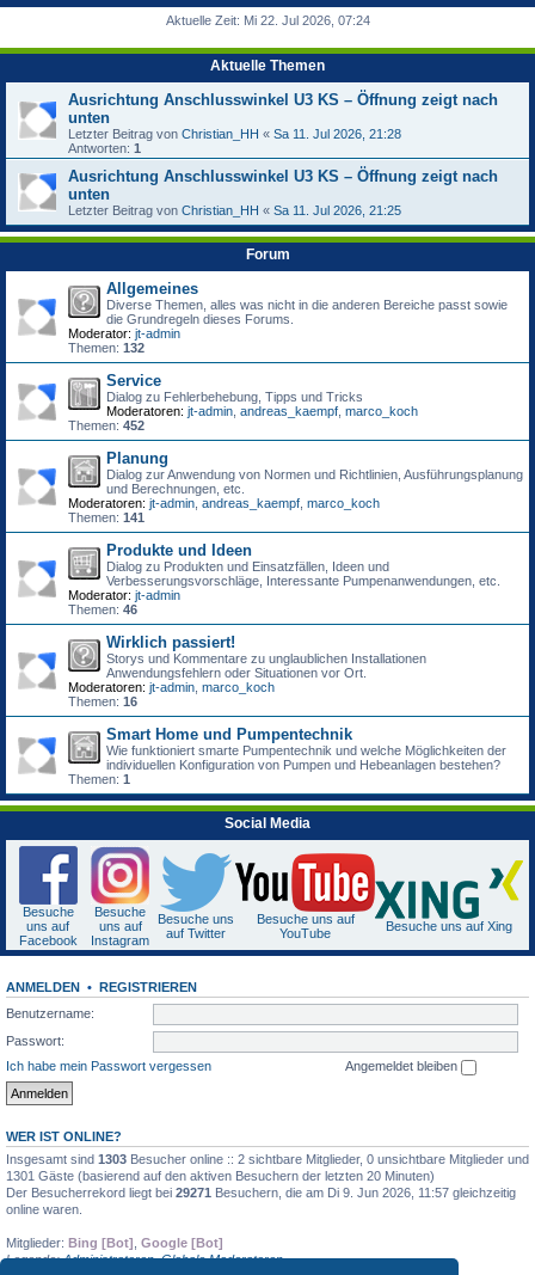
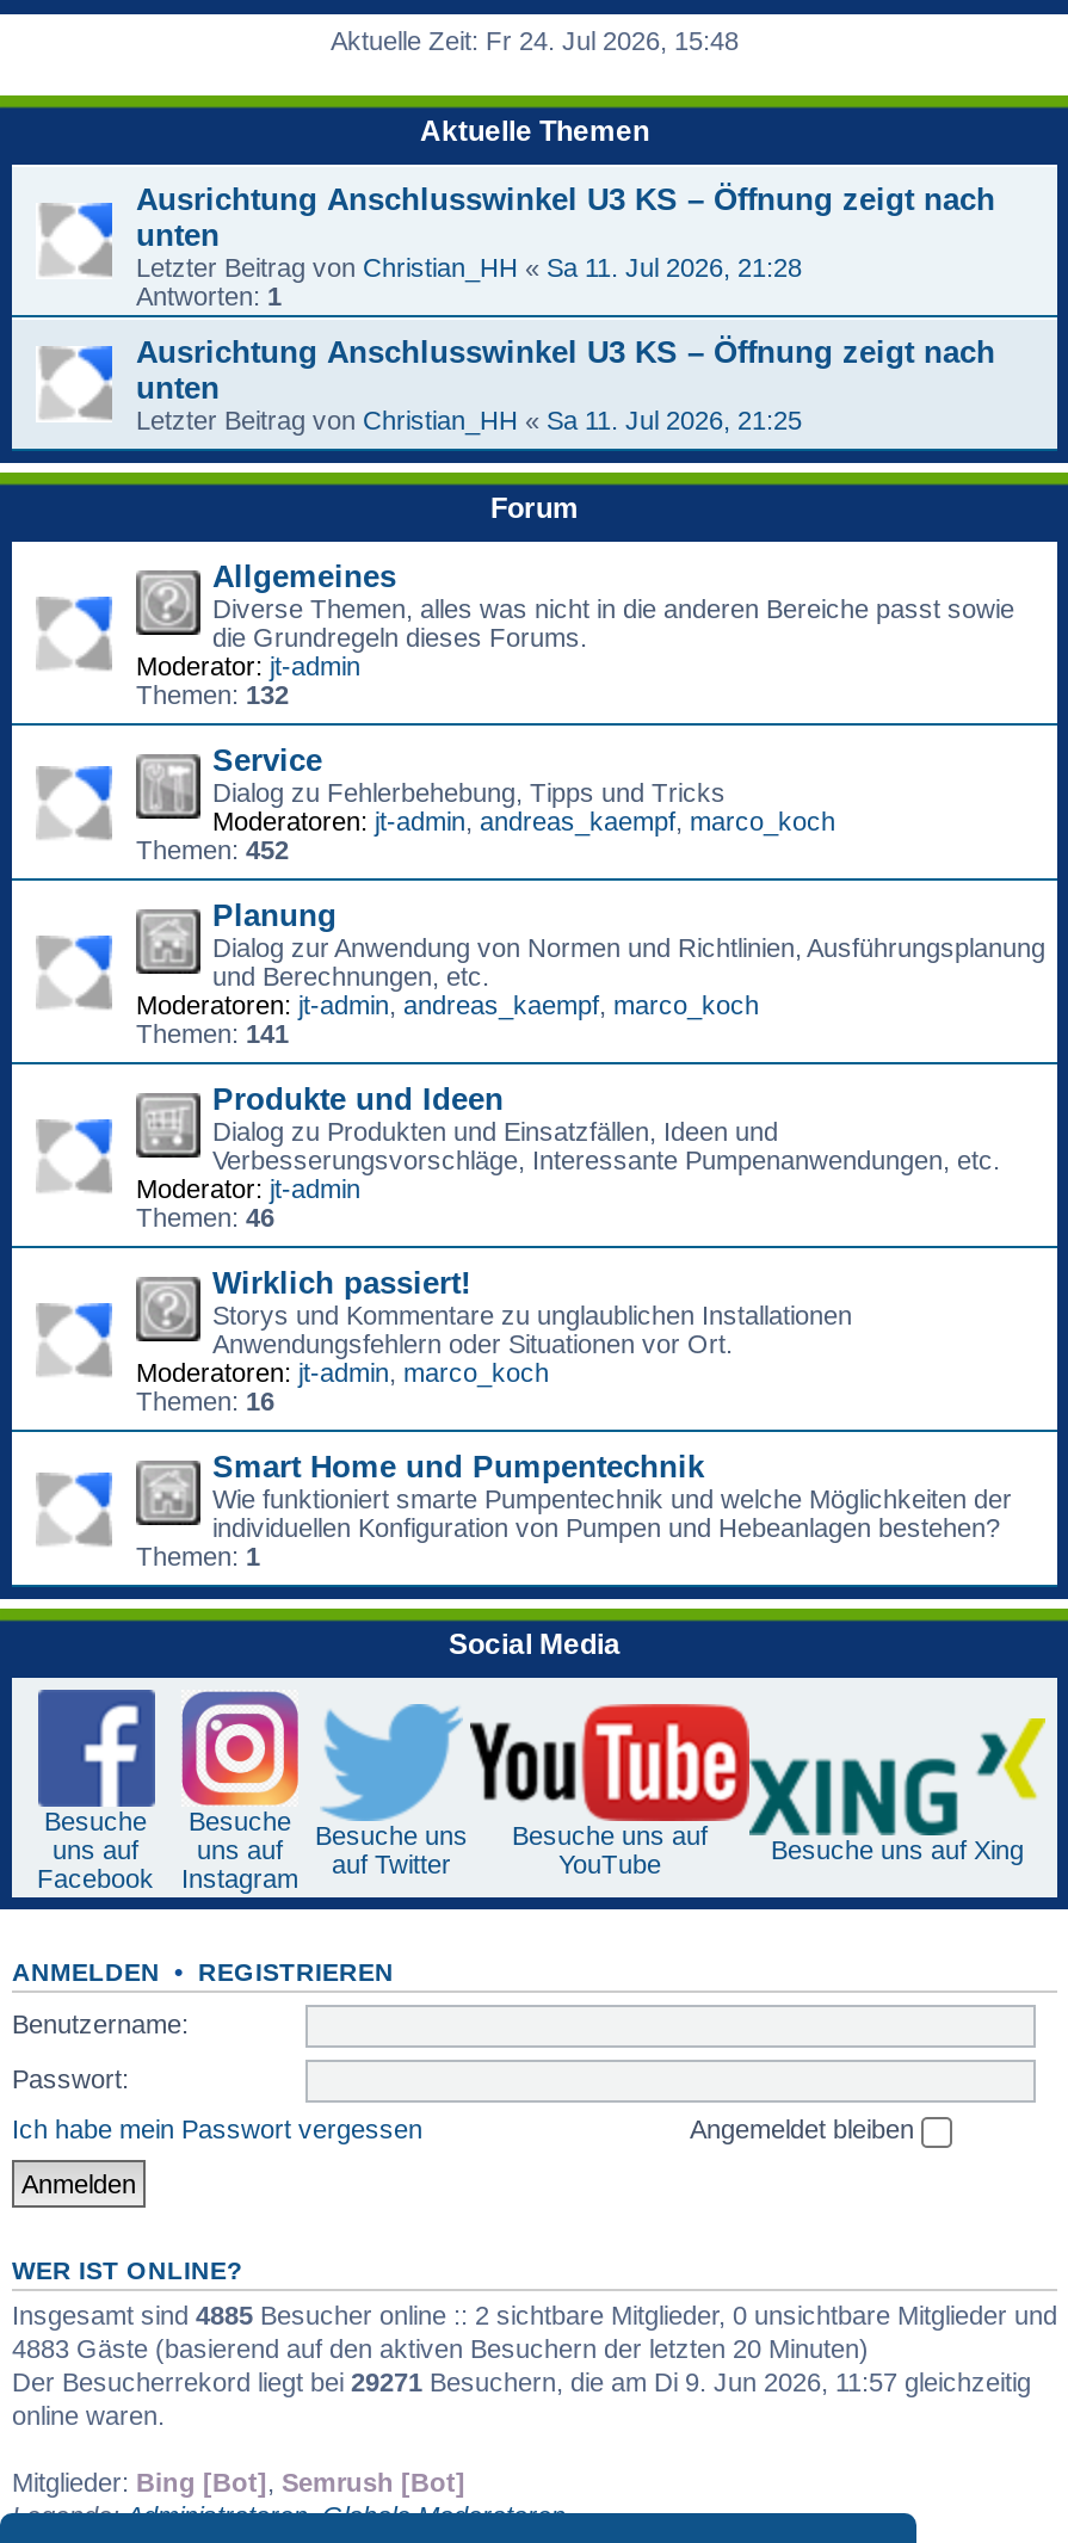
[165,13,370,27] Aktuelle Zeit: Mi 22. Jul 2026, 07:24 -> [331,26,739,55] Aktuelle Zeit: Fr 24. Jul 2026, 15:48
[6,1151,529,1166] Insgesamt sind 1303 Besucher online :: 2 sichtbare Mitglieder, 0 unsichtbare Mitglieder und -> [12,2300,1057,2328] Insgesamt sind 4885 Besucher online :: 2 sichtbare Mitglieder, 0 unsichtbare Mitglieder und
[6,1168,435,1183] 1301 Gäste (basierend auf den aktiven Besuchern der letzten 20 Minuten) -> [12,2333,869,2362] 4883 Gäste (basierend auf den aktiven Besuchern der letzten 20 Minuten)
[6,1235,223,1249] Mitglieder: Bing [Bot], Google [Bot] -> [12,2467,465,2496] Mitglieder: Bing [Bot], Semrush [Bot]

